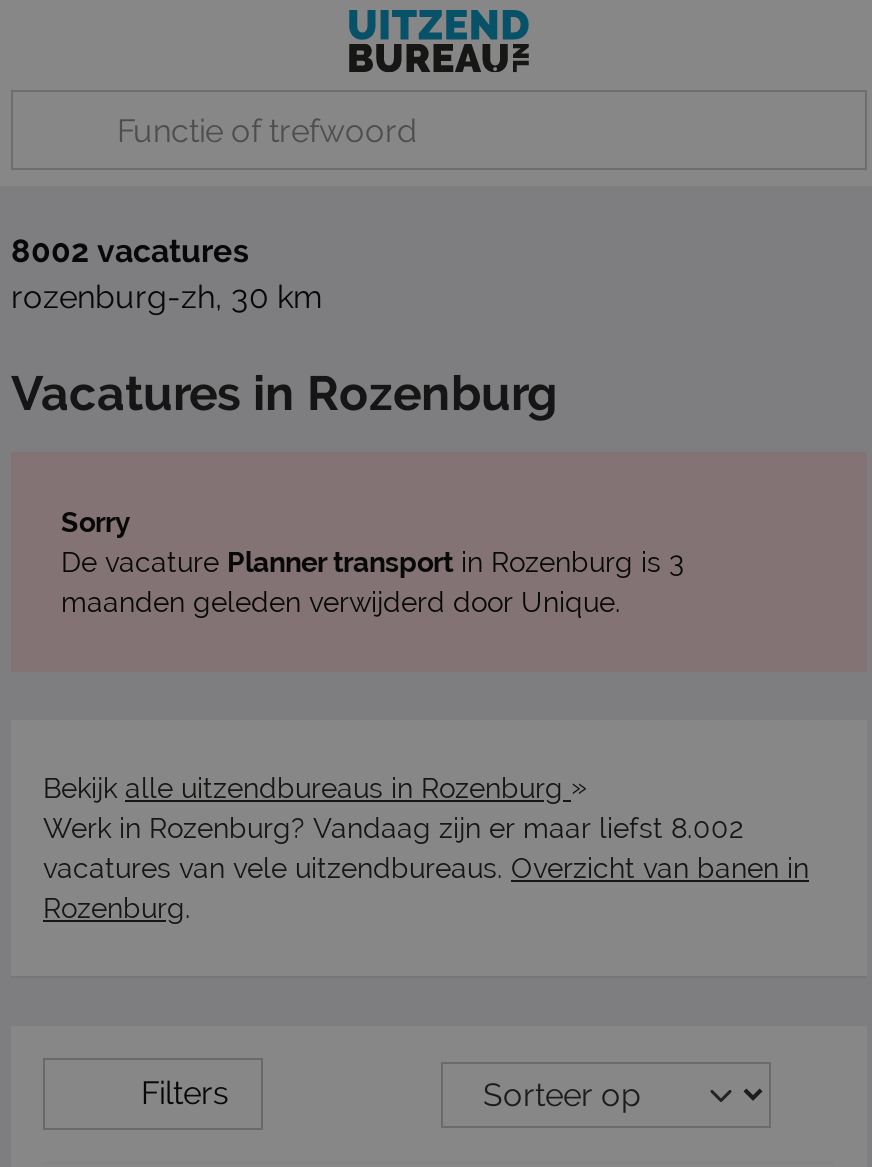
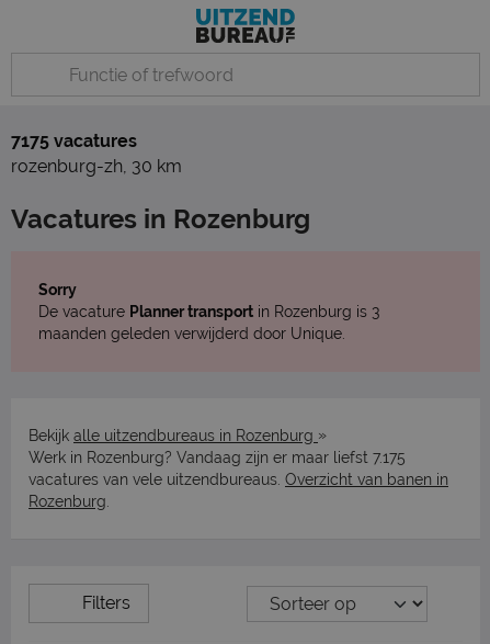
[11,232,249,270] 8002 vacatures -> [11,131,137,151] 7175 vacatures
[43,812,743,844] Werk in Rozenburg? Vandaag zijn er maar liefst 8.002 -> [29,449,406,466] Werk in Rozenburg? Vandaag zijn er maar liefst 7.175

